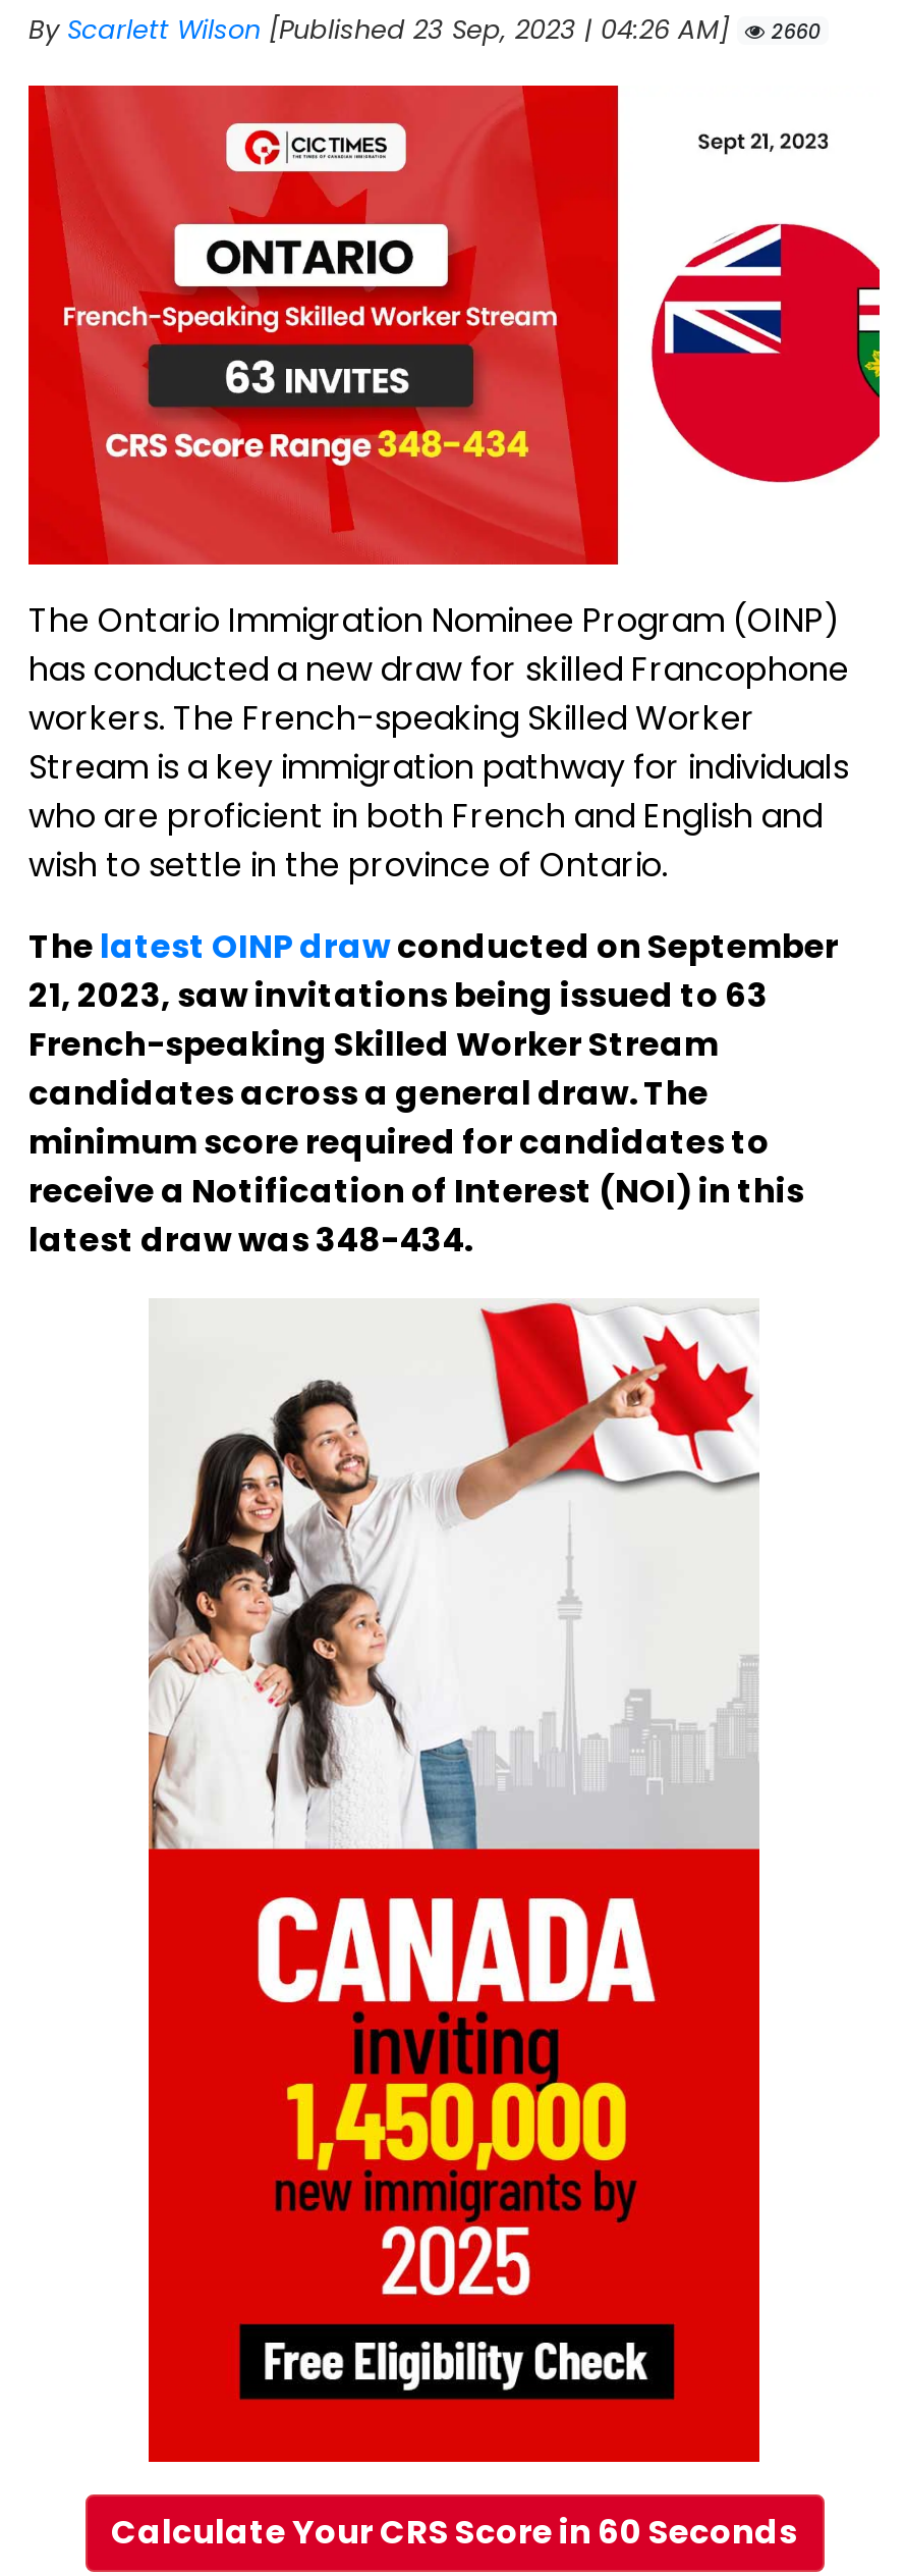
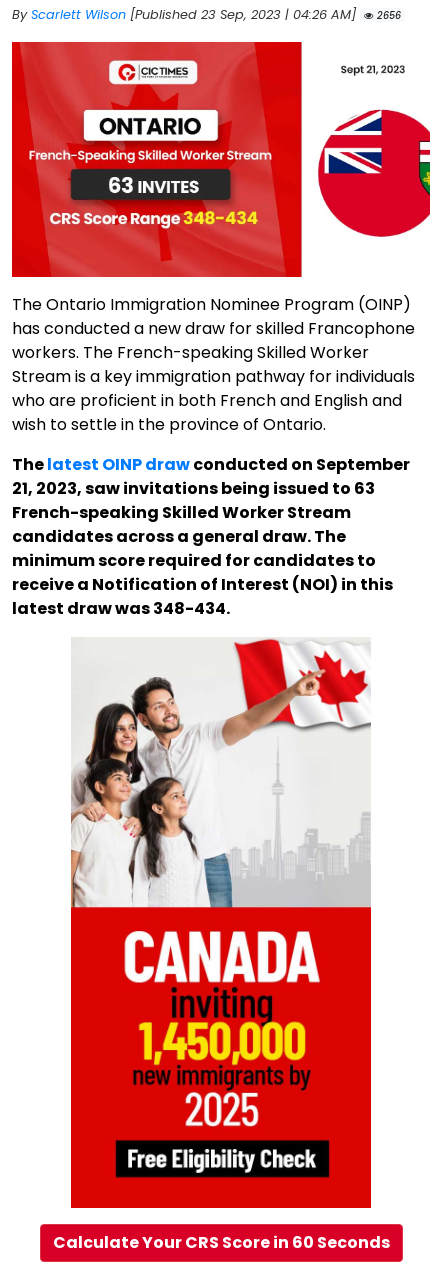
[765,18,820,44] 2660 -> [374,9,401,22] 2656

